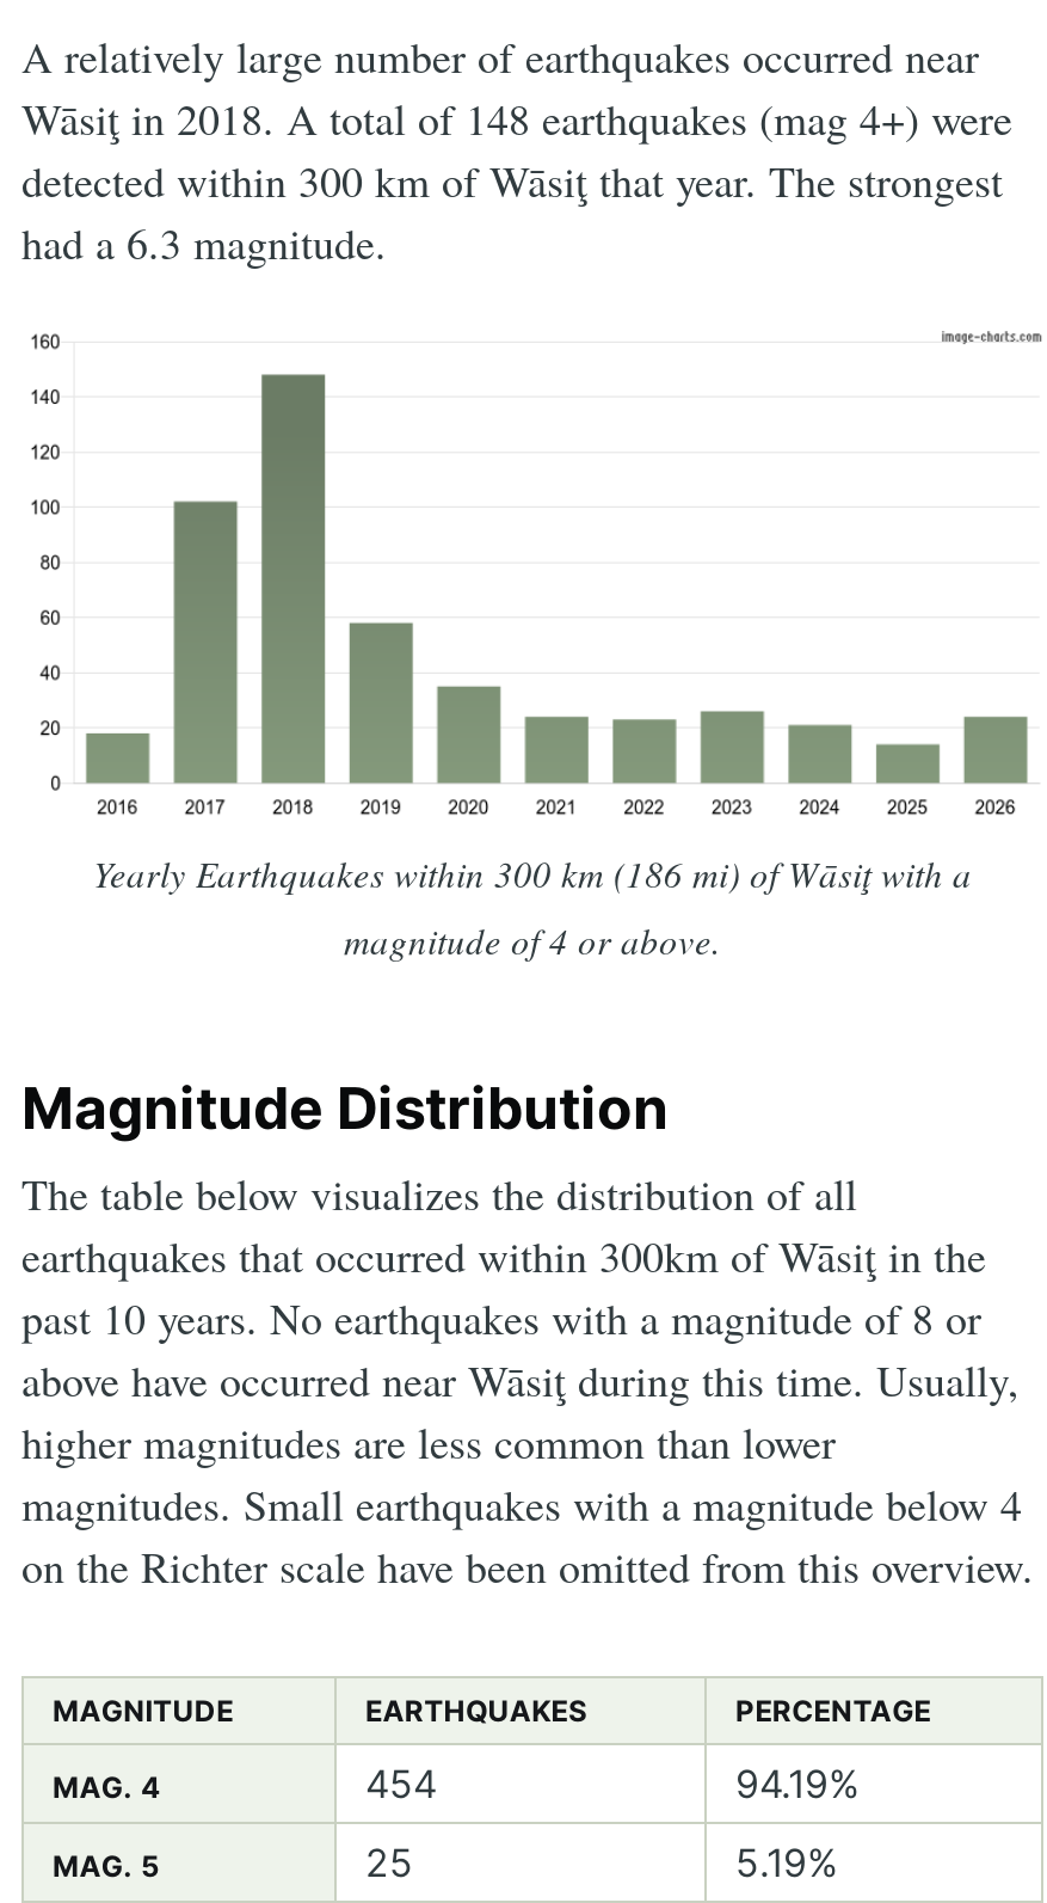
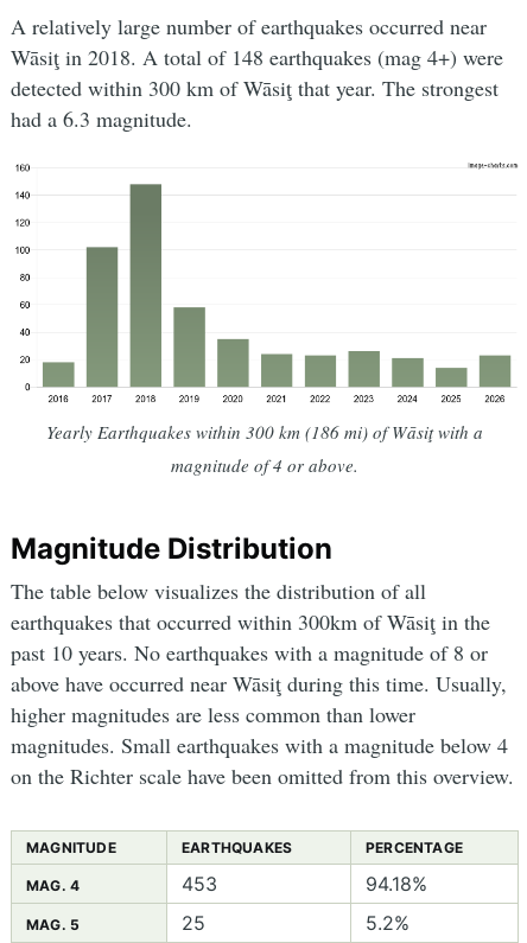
[365,1760,437,1808] 454 -> [182,872,217,896] 453
[735,1760,860,1808] 94.19% -> [366,872,427,896] 94.18%
[735,1839,838,1887] 5.19% -> [366,911,409,935] 5.2%

